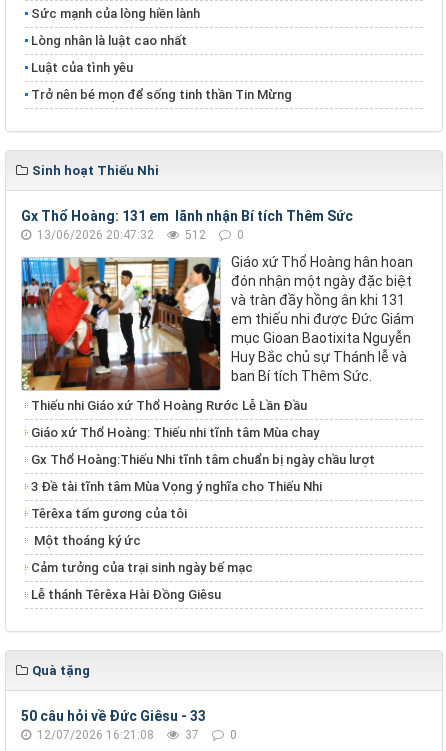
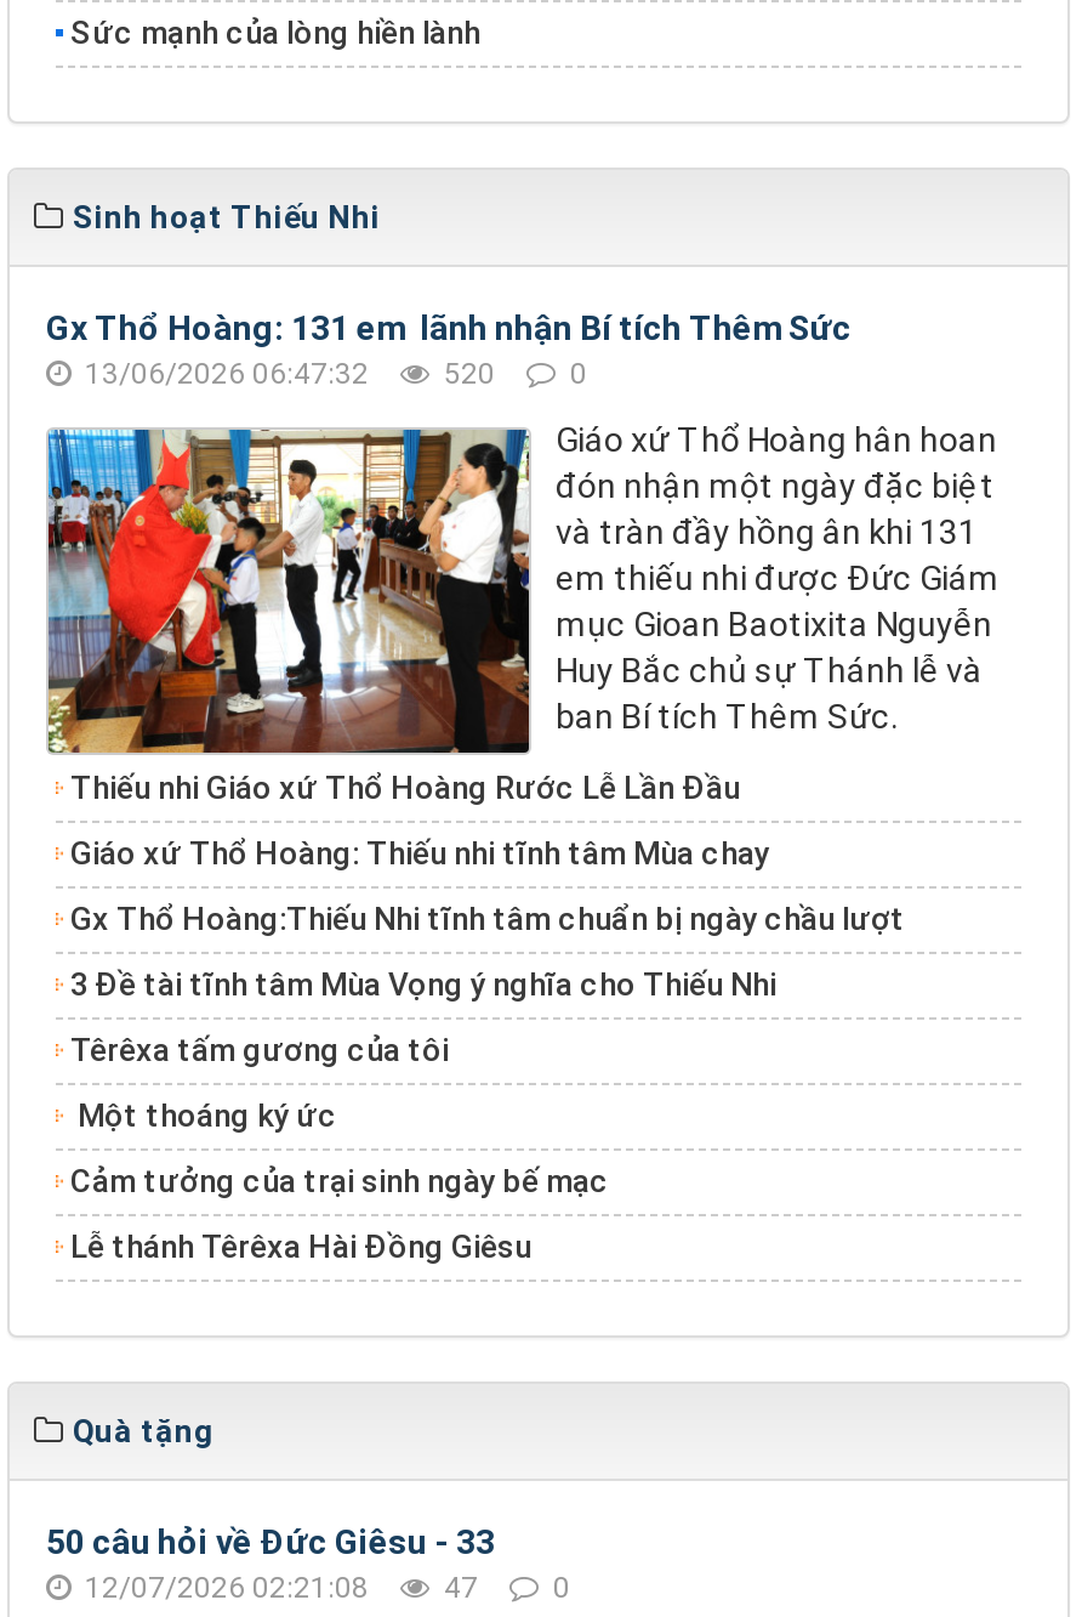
[31,33,292,102] Lòng nhân là luật cao nhất | Luật của tình yêu | Trở nên bé mọn để sống tinh thần Tin Mừng -> none
[34,228,154,242] 13/06/2026 20:47:32 -> [78,357,369,391] 13/06/2026 06:47:32
[182,228,206,242] 512 -> [437,357,495,391] 520
[34,728,154,742] 12/07/2026 16:21:08 -> [78,1571,369,1605] 12/07/2026 02:21:08
[182,728,199,742] 37 -> [437,1571,478,1605] 47

